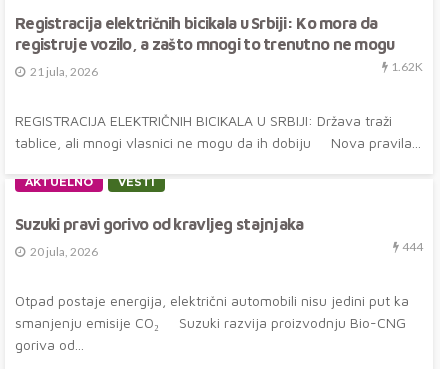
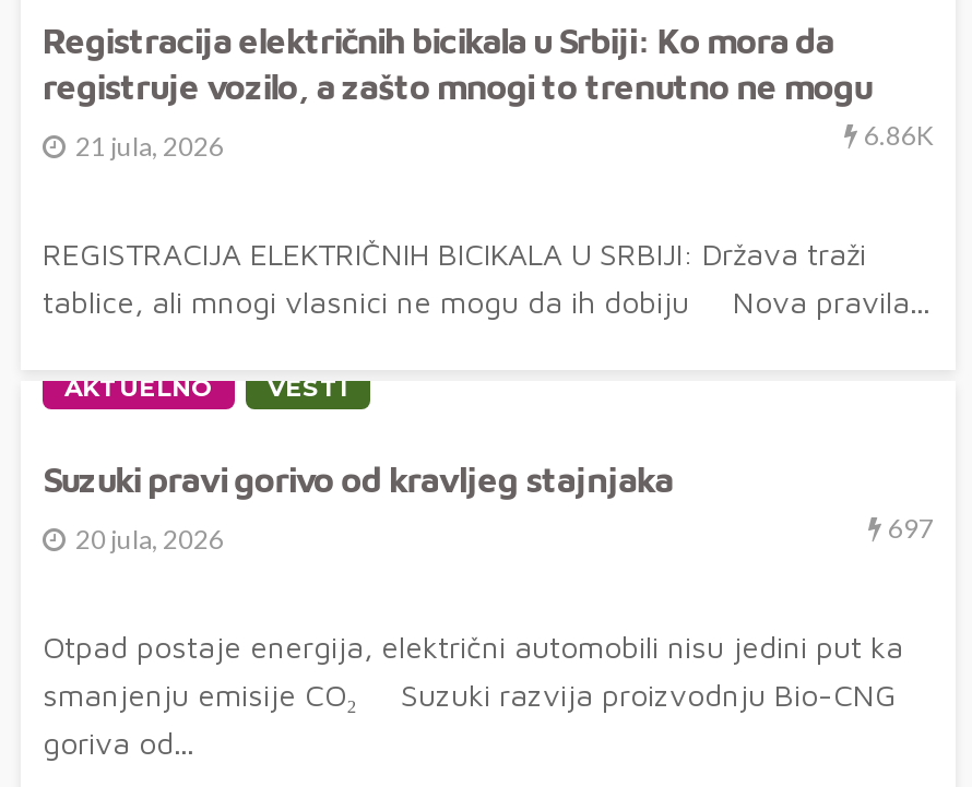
[391,59,423,74] 1.62K -> [864,118,934,151] 6.86K
[402,239,423,254] 444 -> [888,511,934,544] 697

